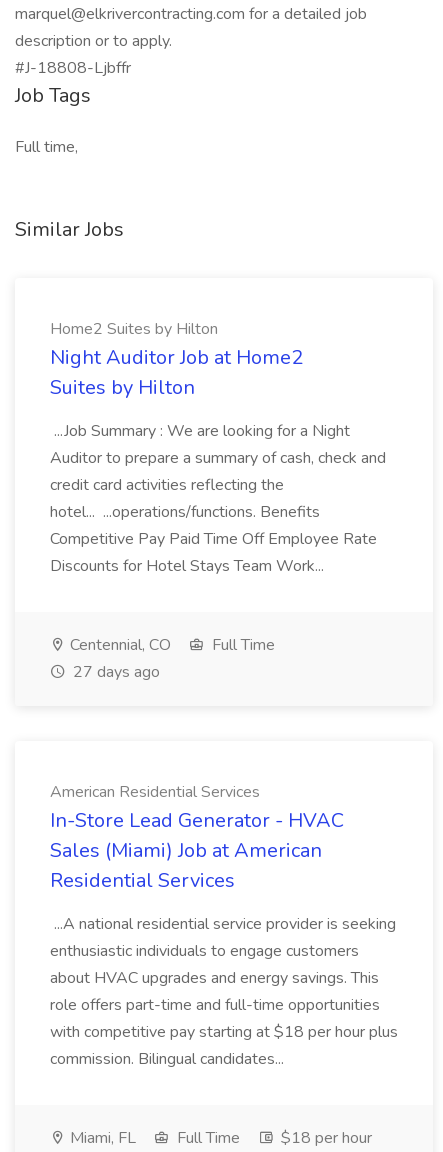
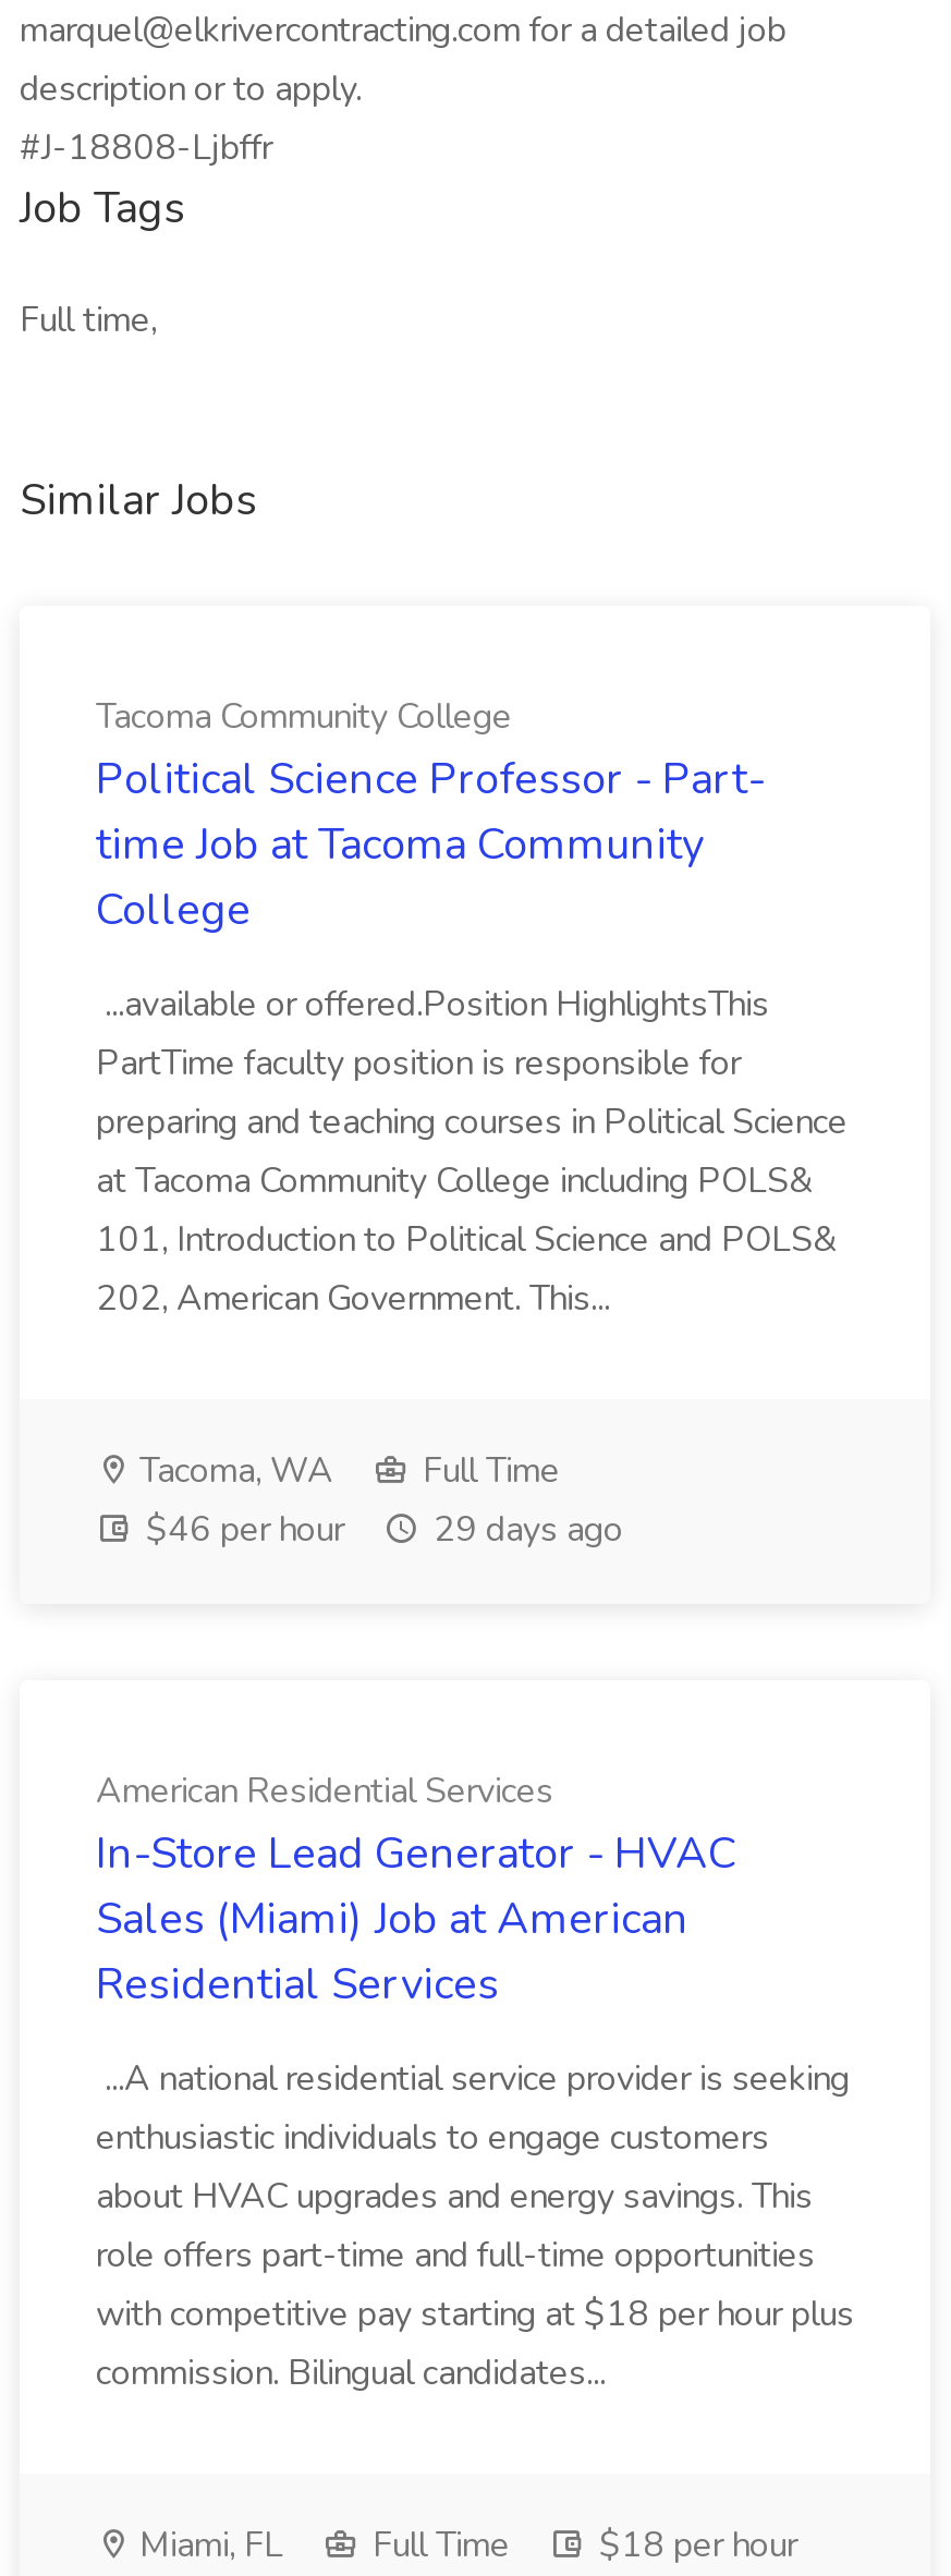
[50,318,303,401] Home2 Suites by Hilton | Night Auditor Job at Home2 | Suites by Hilton -> [96,693,765,939] Tacoma Community College | Political Science Professor - Part- | time Job at Tacoma Community | College
[50,420,386,577] ...Job Summary : We are looking for a Night | Auditor to prepare a summary of cash, check and | credit card activities reflecting the | hotel... ...operations/functions. Benefits | Competitive Pay Paid Time Off Employee Rate | Discounts for Hotel Stays Team Work... -> [96,981,848,1323] ...available or offered.Position HighlightsThis | PartTime faculty position is responsible for | preparing and teaching courses in Political Science | at Tacoma Community College including POLS& | 101, Introduction to Political Science and POLS& | 202, American Government. This...
[66,634,171,656] Centennial, CO -> [131,1447,333,1495] Tacoma, WA
[69,661,160,683] 27 days ago -> [137,1506,623,1554] $46 per hour | 29 days ago

